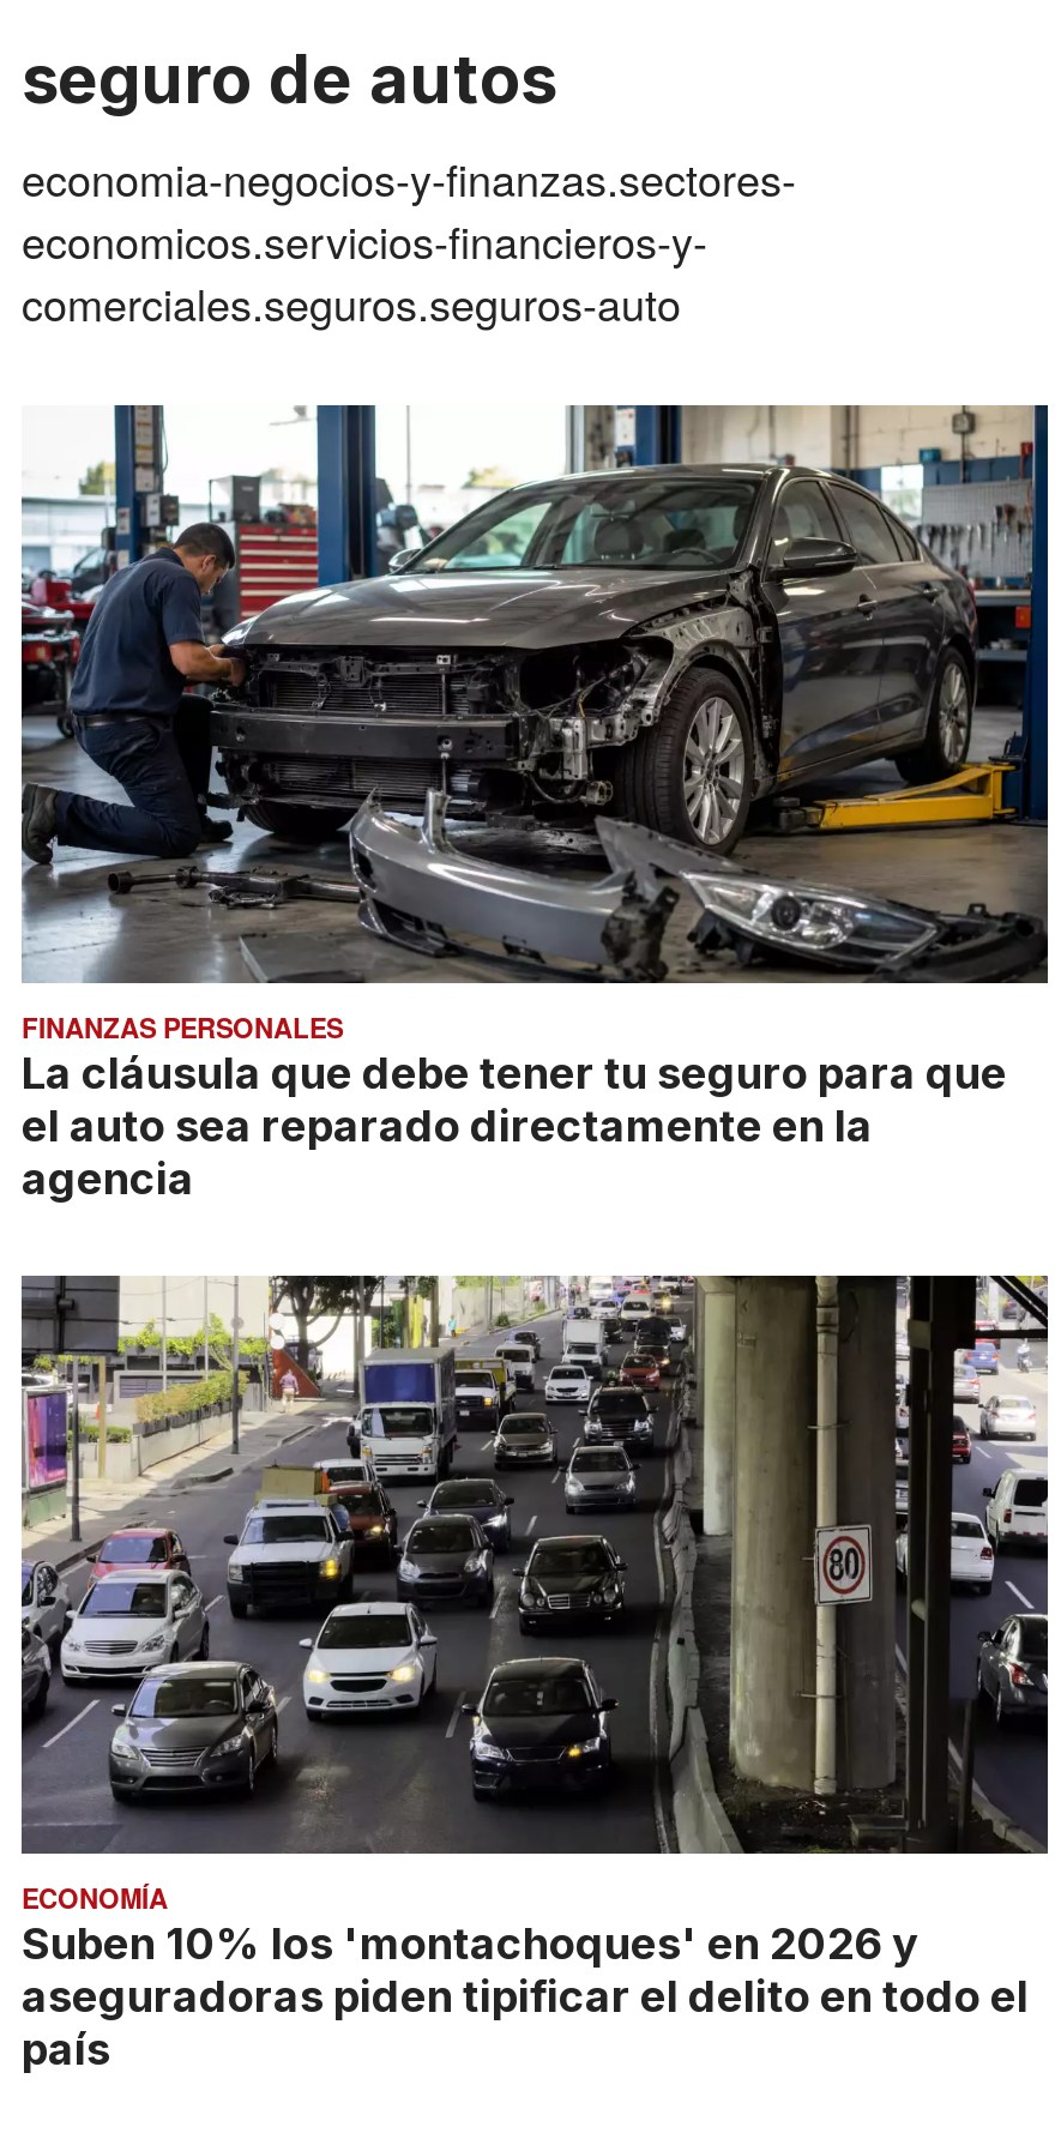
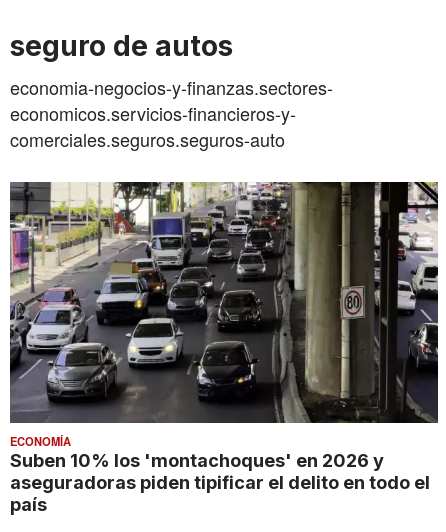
[19,403,1050,1204] [image] | FINANZAS PERSONALES | La cláusula que debe tener tu seguro para que | el auto sea reparado directamente en la | agencia -> none

